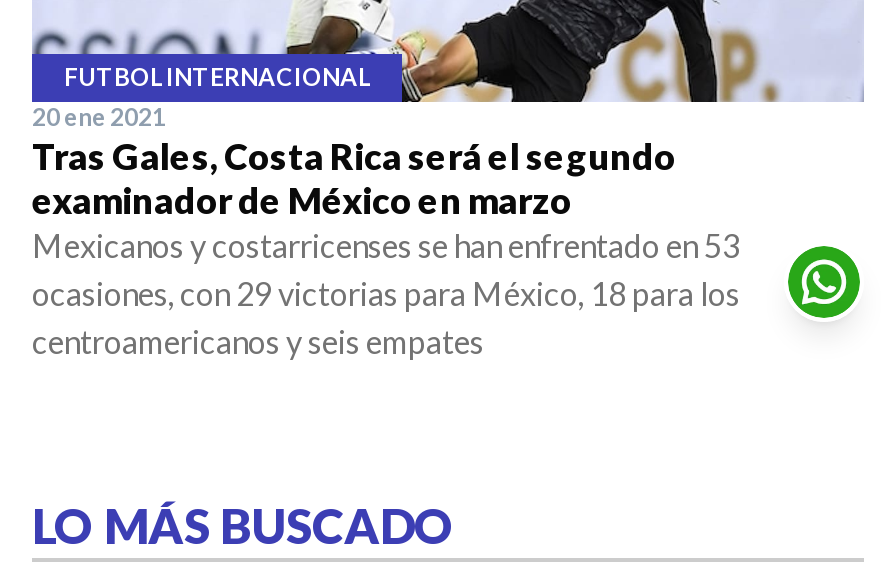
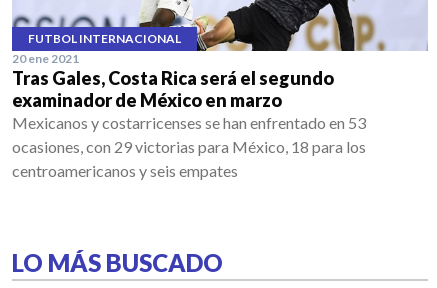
[786,244,862,320] [image] -> none

